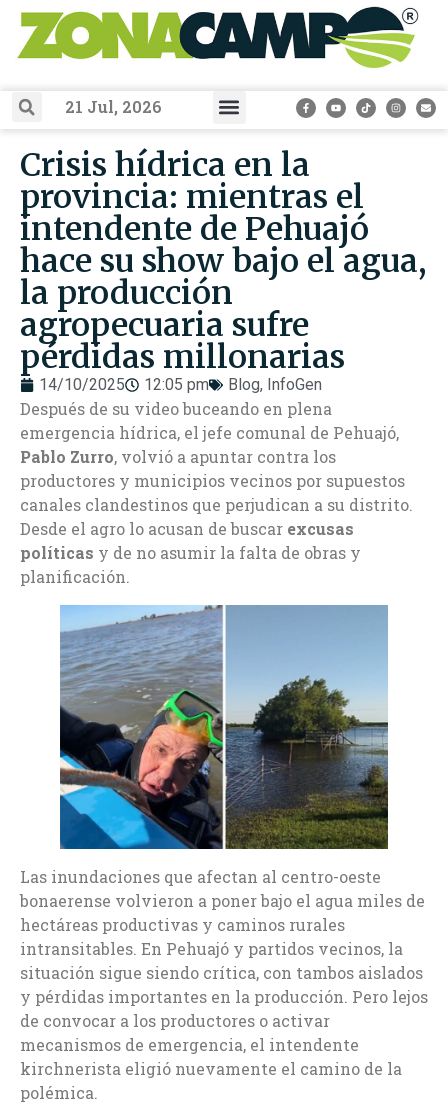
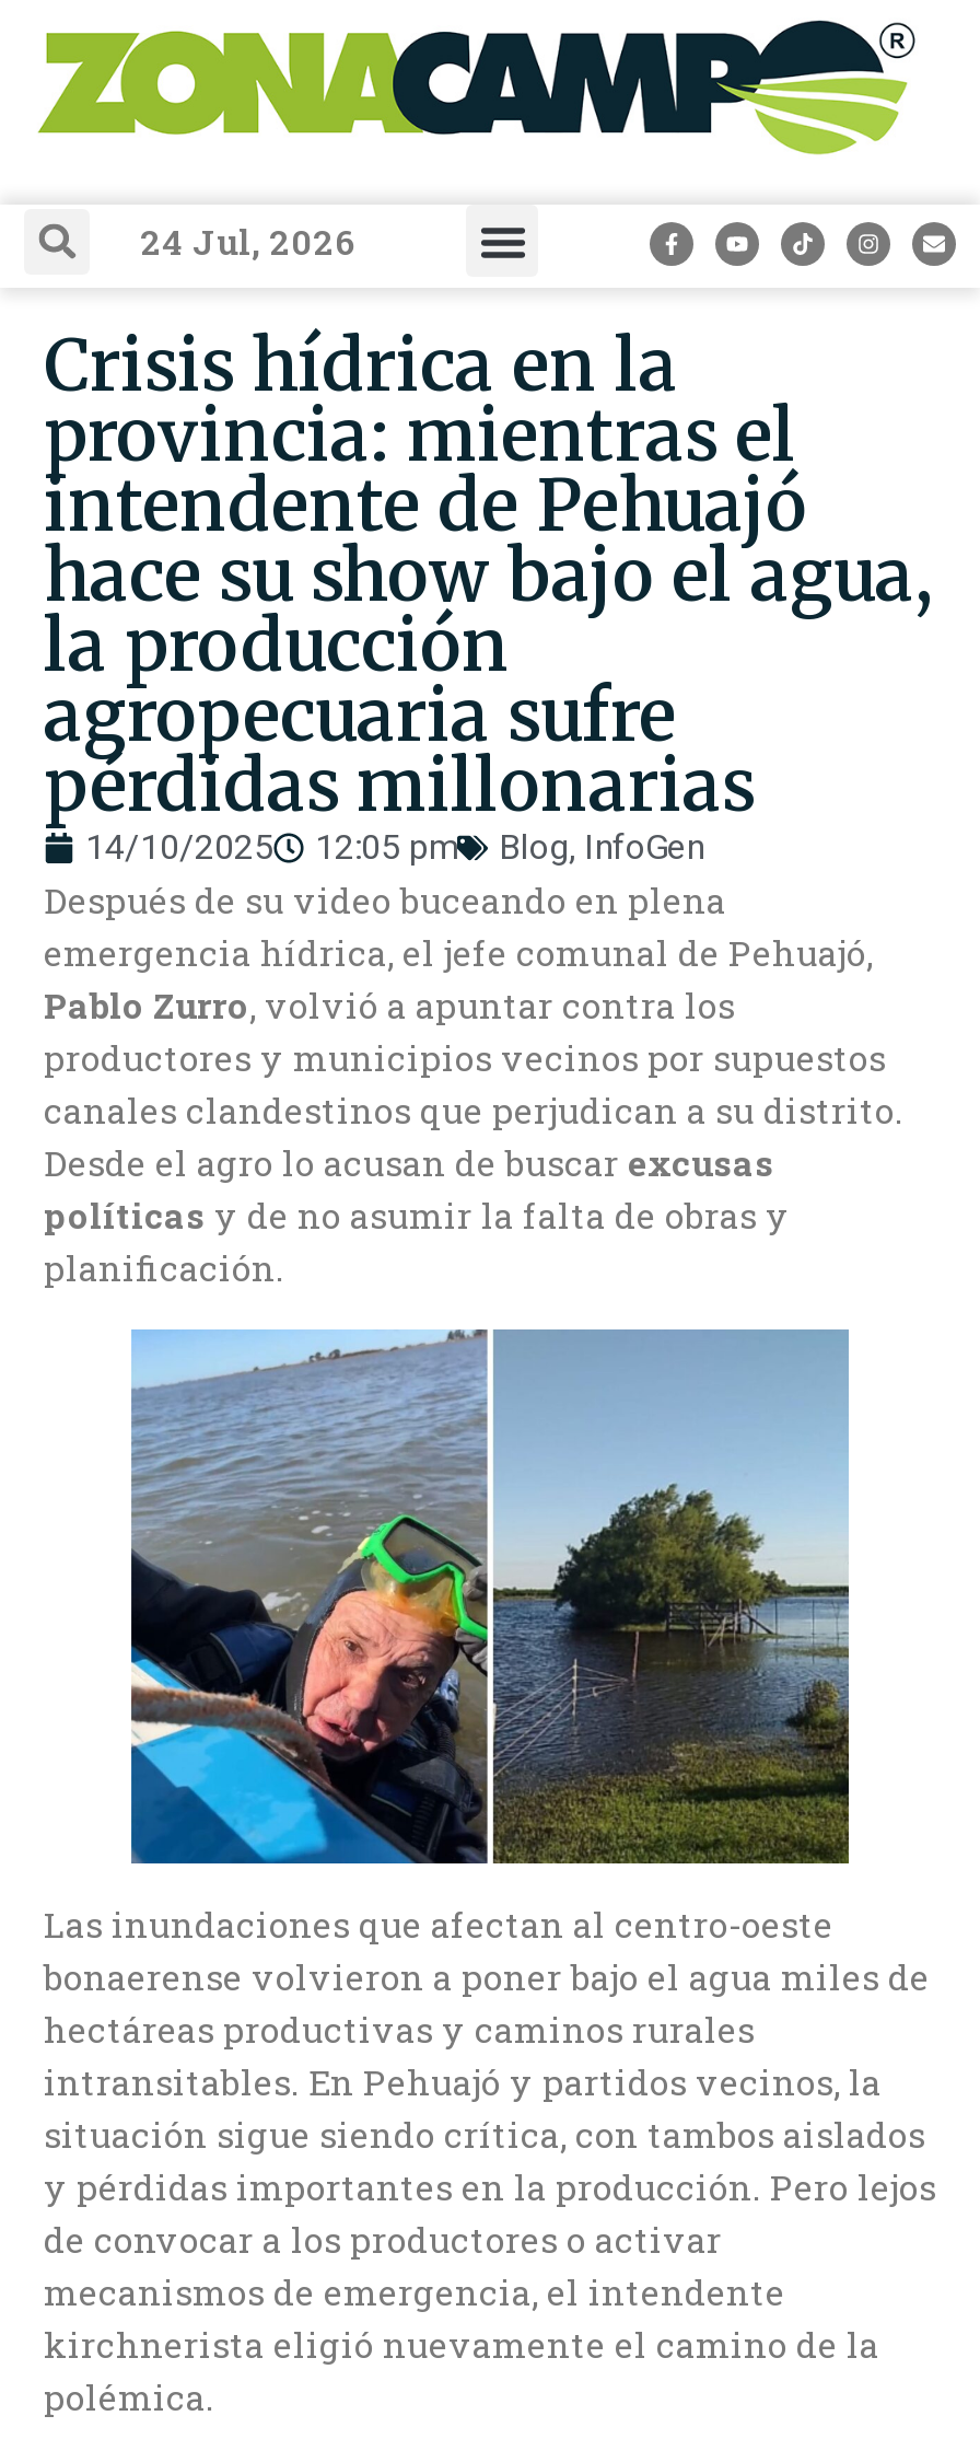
[65,96,162,117] 21 Jul, 2026 -> [140,217,356,263] 24 Jul, 2026

